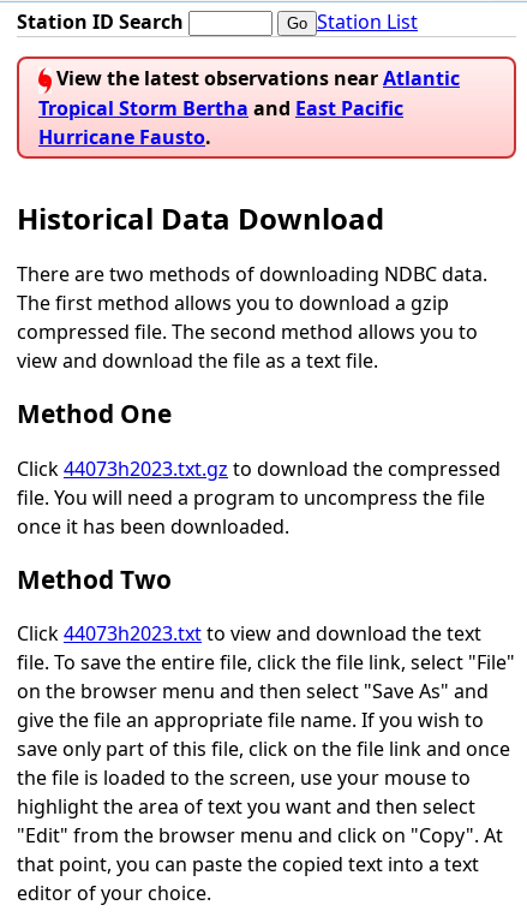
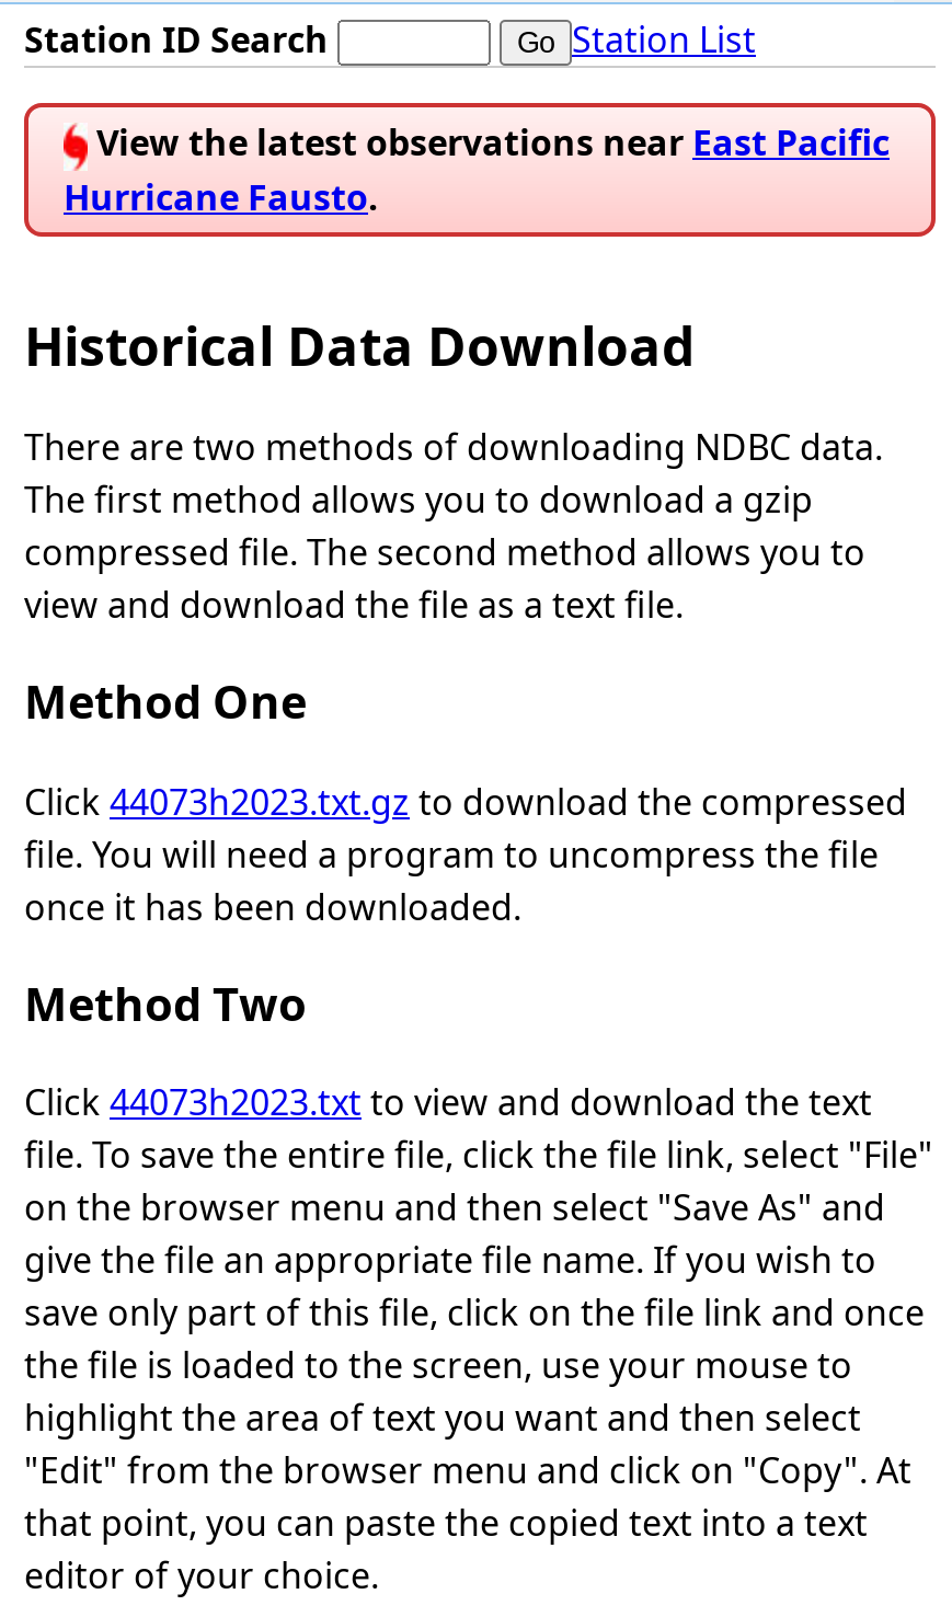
[38,65,460,121] View the latest observations near Atlantic | Tropical Storm Bertha and East Pacific -> [88,119,890,167] View the latest observations near East Pacific

